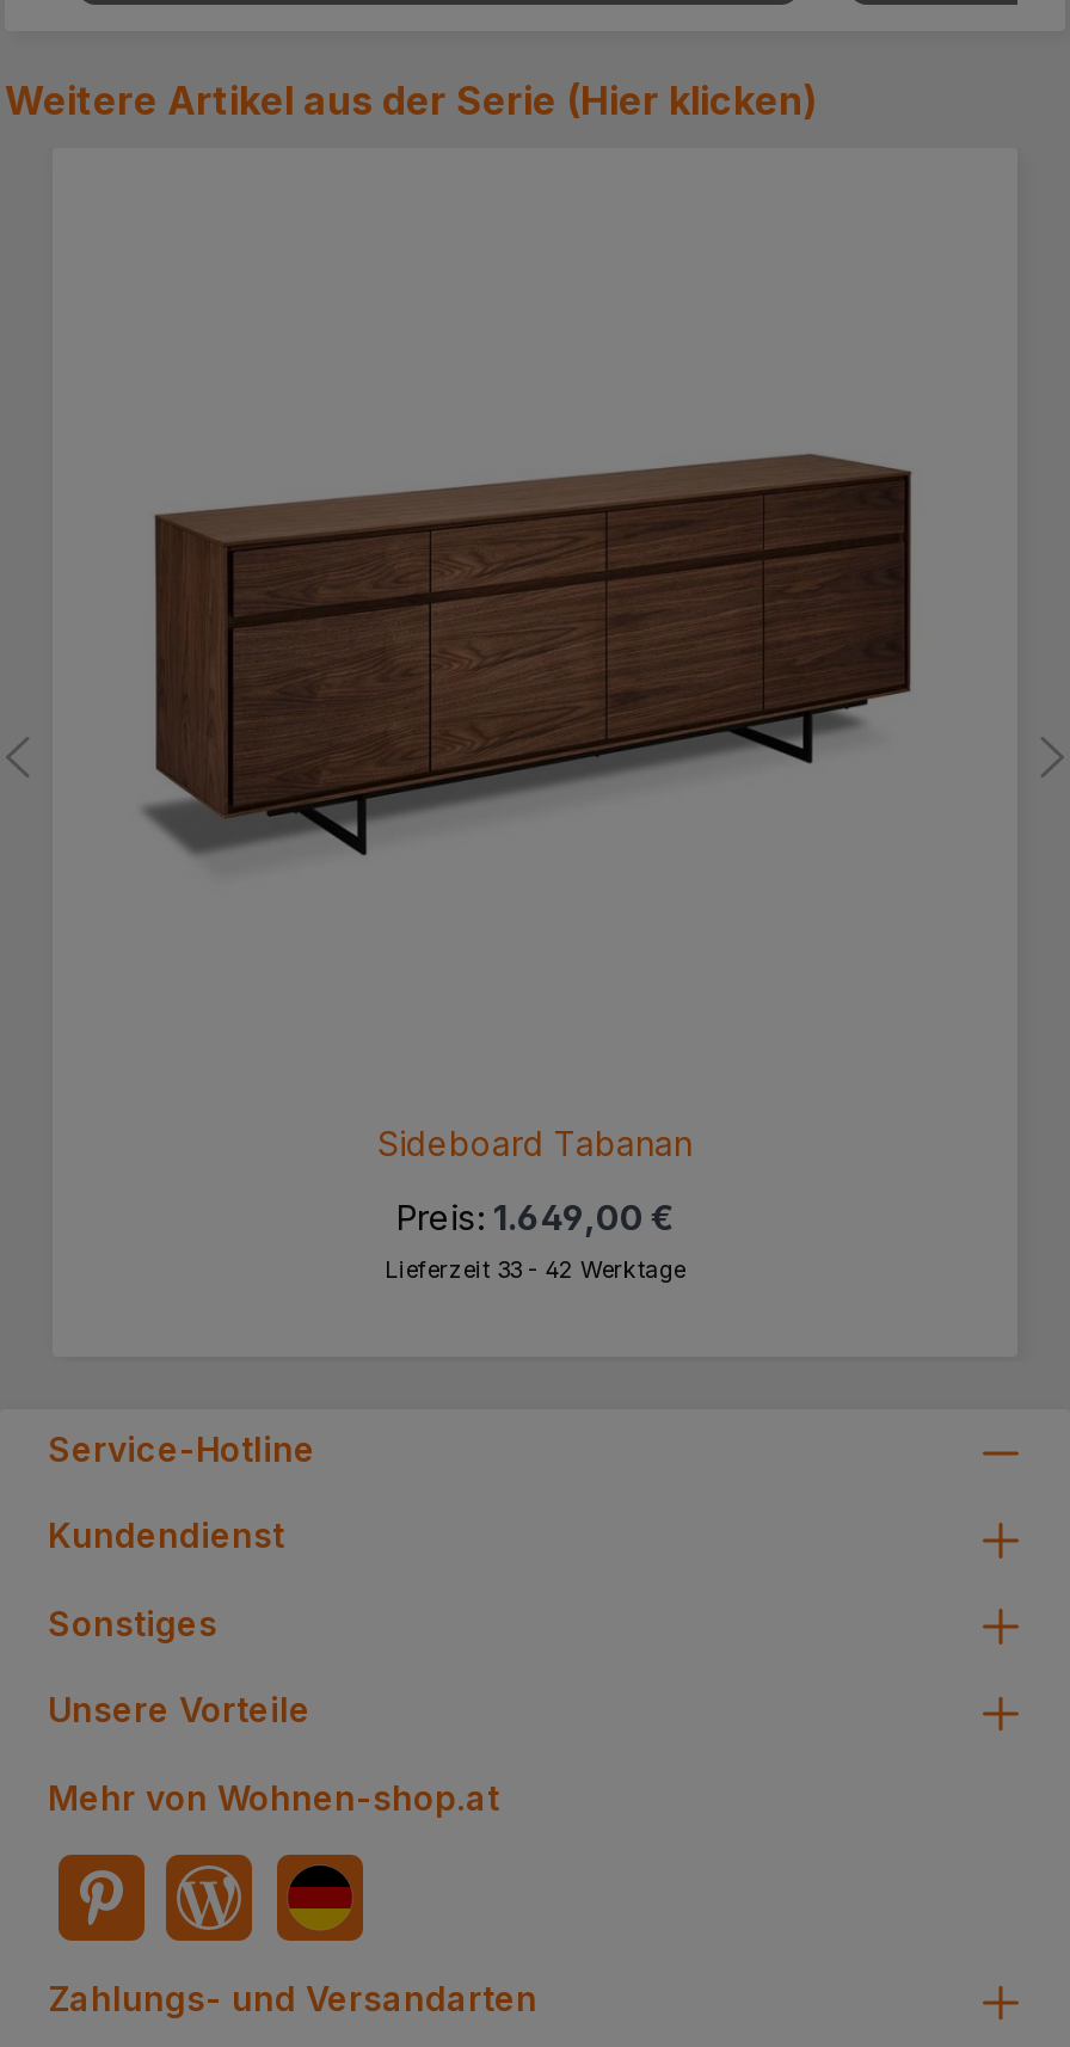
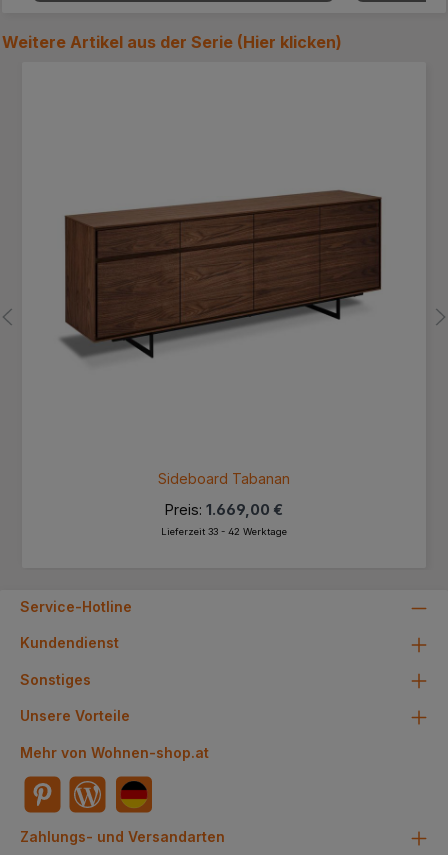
[395,1197,675,1238] Preis: 1.649,00 € -> [165,501,283,518] Preis: 1.669,00 €

